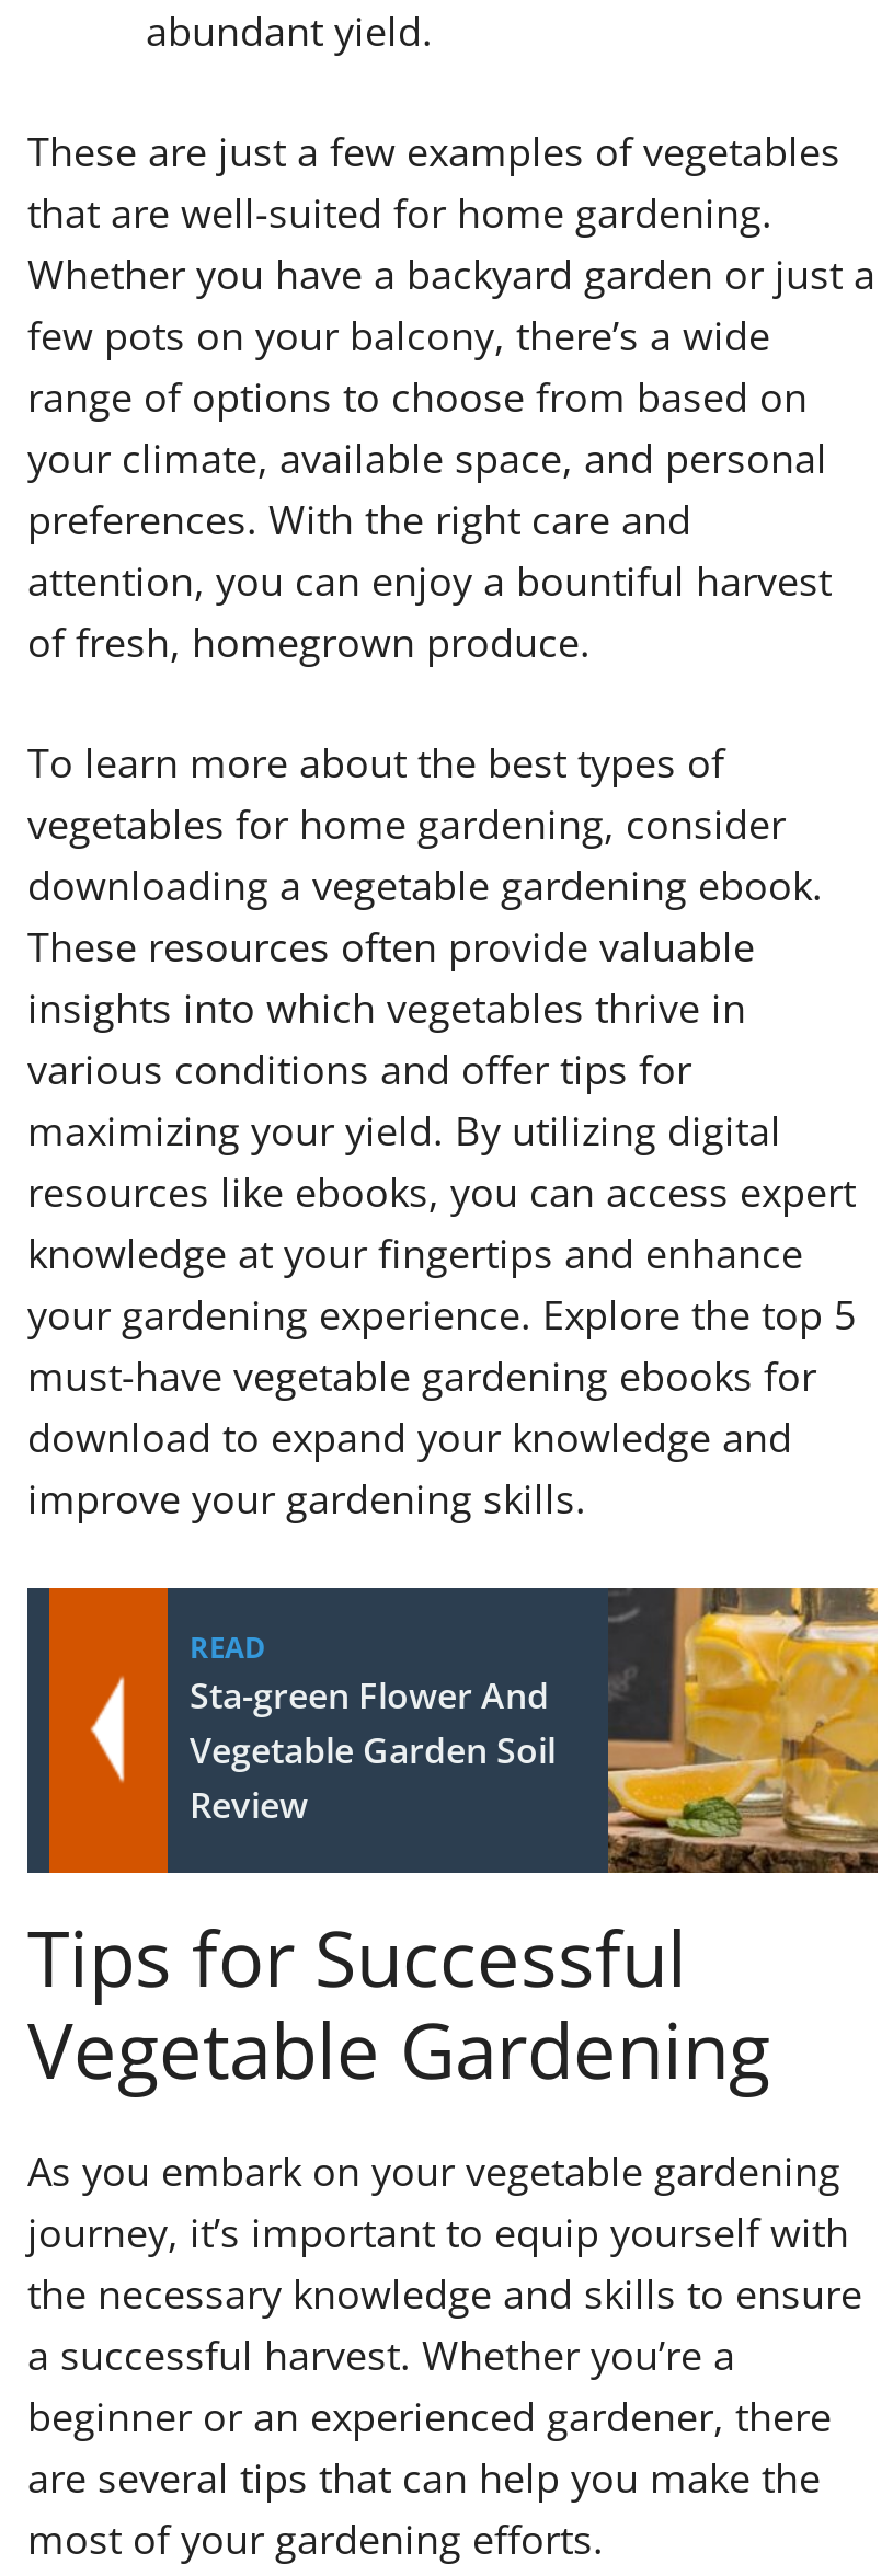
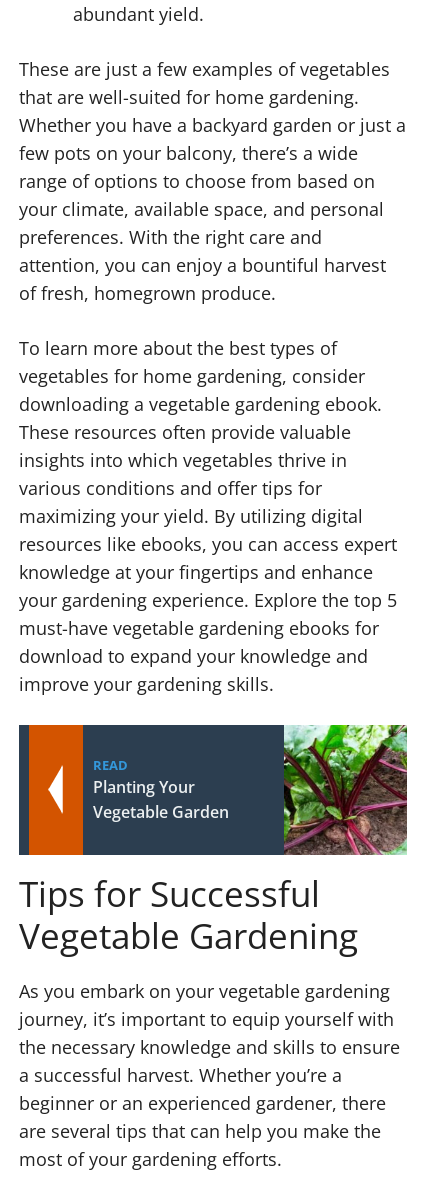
[606,1586,880,1875] [image] -> [283,724,408,856] [image]
[190,1671,556,1829] Sta-green Flower And | Vegetable Garden Soil | Review -> [93,776,229,823] Planting Your | Vegetable Garden

